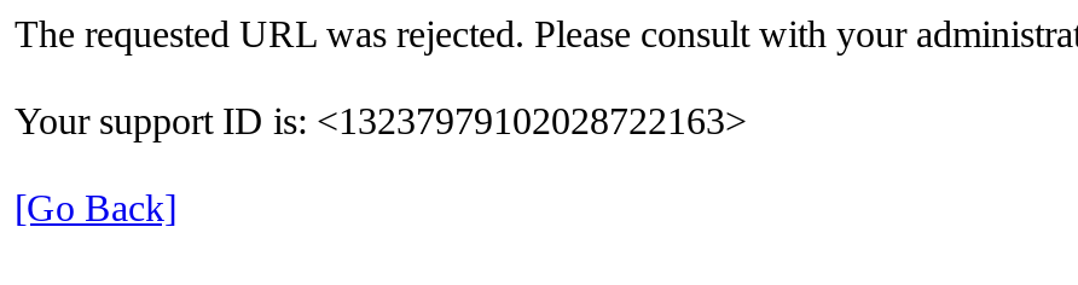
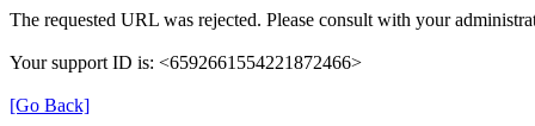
[15,100,747,141] Your support ID is: <13237979102028722163> -> [10,52,362,73] Your support ID is: <6592661554221872466>

